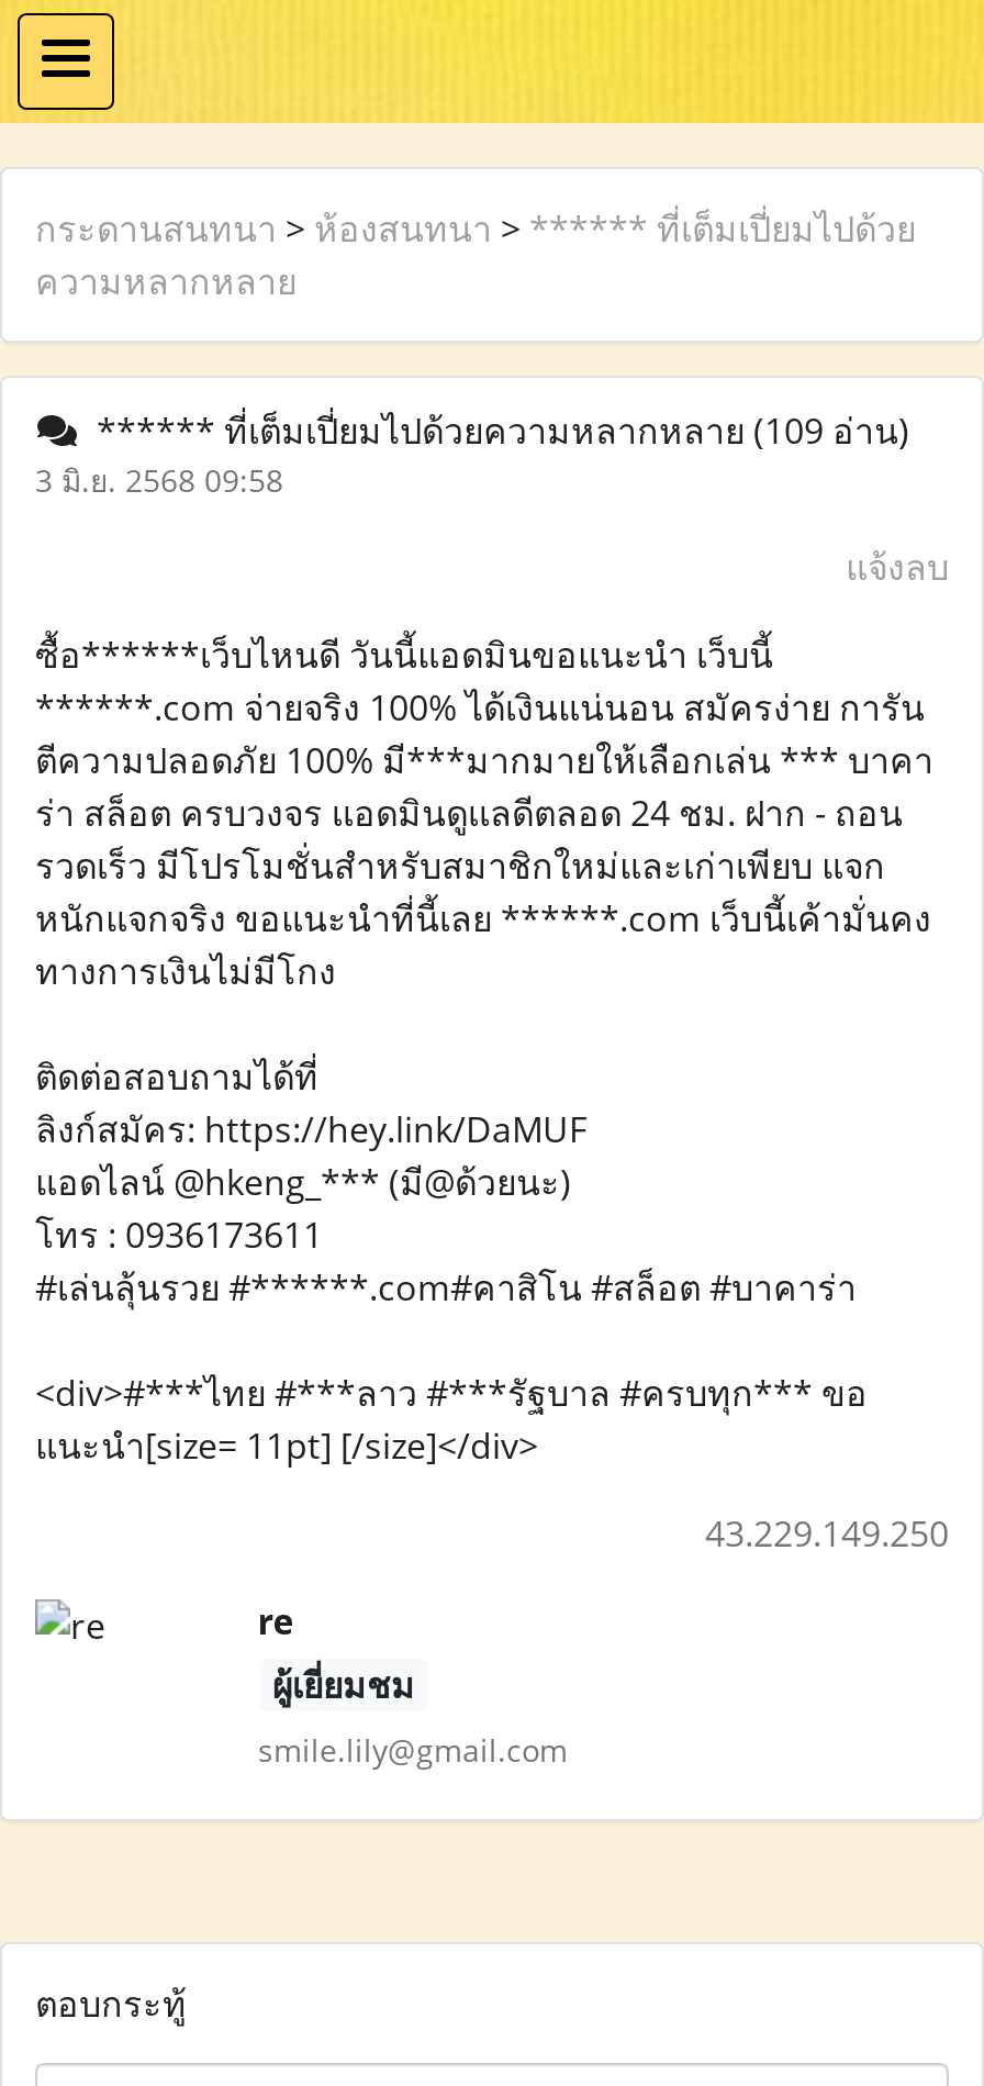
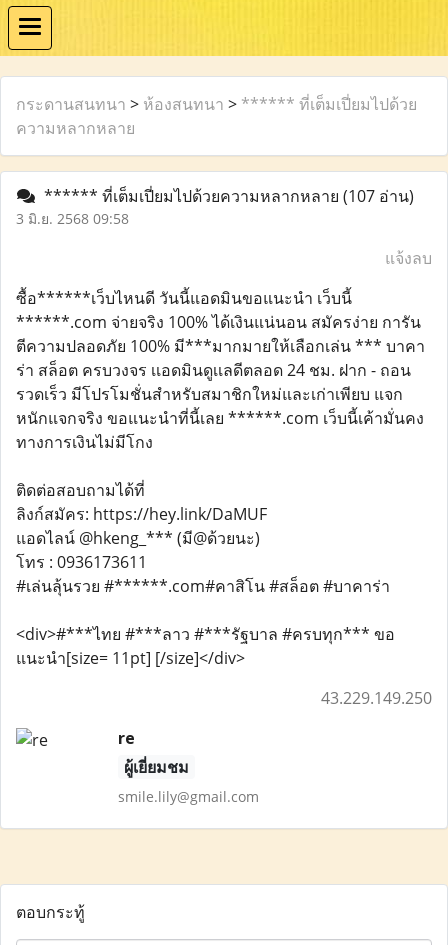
[79,406,909,455] ****** ที่เต็มเปี่ยมไปด้วยความหลากหลาย(109 อ่าน) -> [36,185,414,207] ****** ที่เต็มเปี่ยมไปด้วยความหลากหลาย(107 อ่าน)

